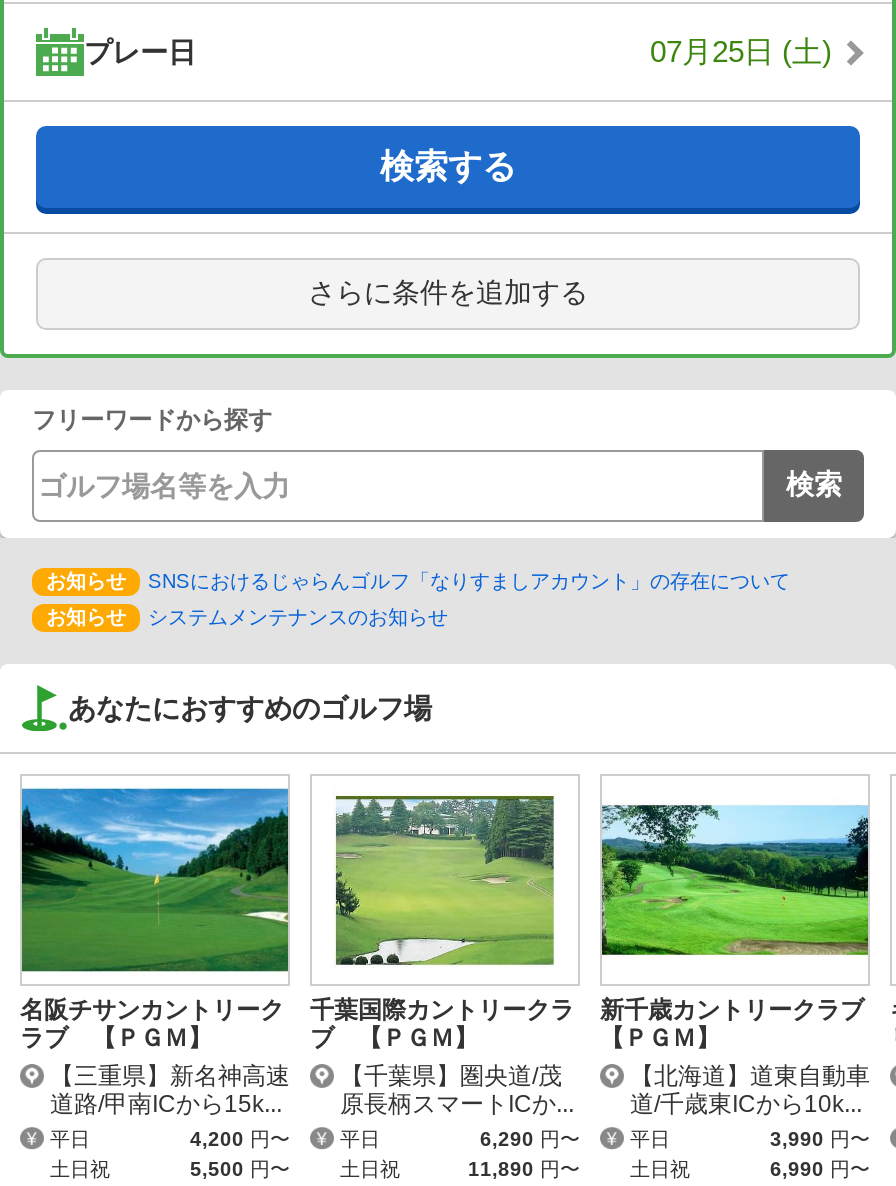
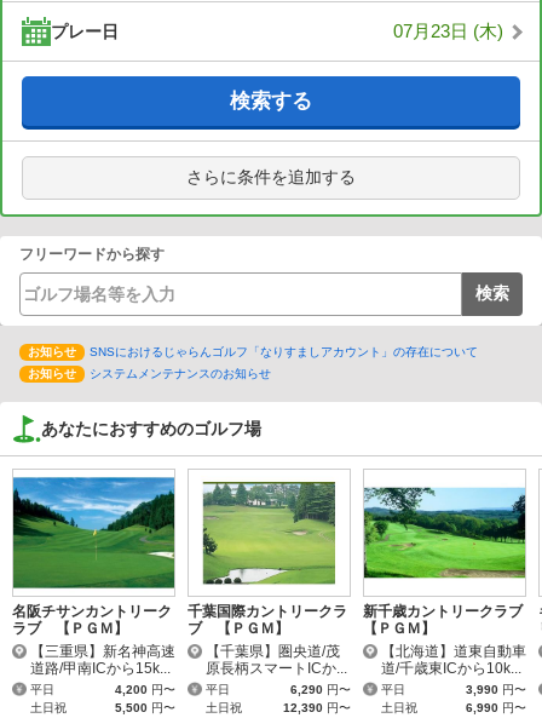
[650,34,832,68] 07月25日 (土) -> [393,21,503,41] 07月23日 (木)
[468,1157,580,1179] 11,890円〜 -> [283,701,351,714] 12,390円〜

